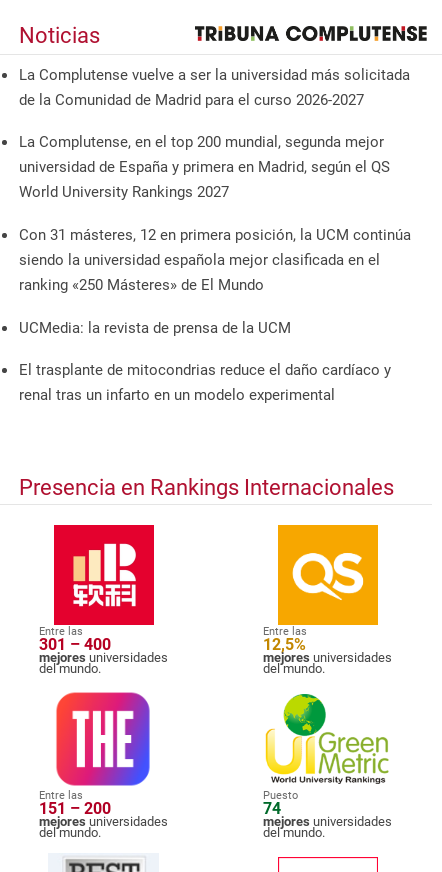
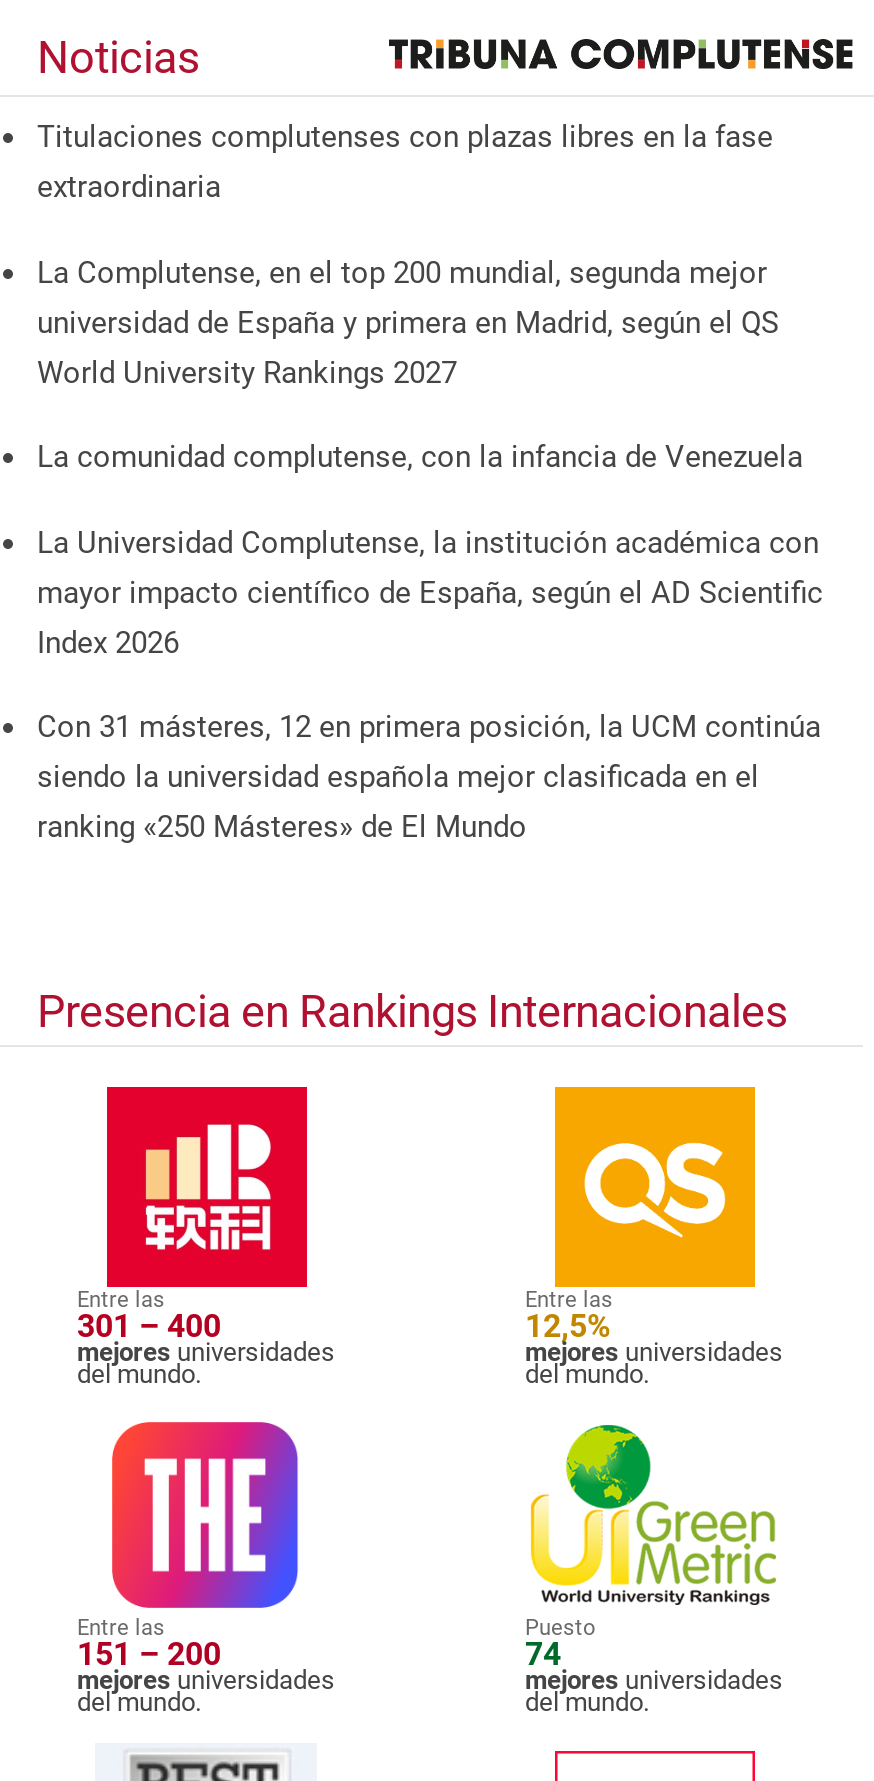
[19,66,410,109] La Complutense vuelve a ser la universidad más solicitada | de la Comunidad de Madrid para el curso 2026-2027 -> [37,119,773,205] Titulaciones complutenses con plazas libres en la fase | extraordinaria
none -> [37,439,823,660] La comunidad complutense, con la infancia de Venezuela | La Universidad Complutense, la institución académica con | mayor impacto científico de España, según el AD Scientific | Index 2026
moved [19,226,411,294] -> [37,709,821,845]: Con 31 másteres, 12 en primera posición, la UCM continúa | siendo la universidad española mejor clasificada en el | ranking «250 Másteres» de El Mundo
[19,319,391,404] UCMedia: la revista de prensa de la UCM | El trasplante de mitocondrias reduce el daño cardíaco y | renal tras un infarto en un modelo experimental -> none

